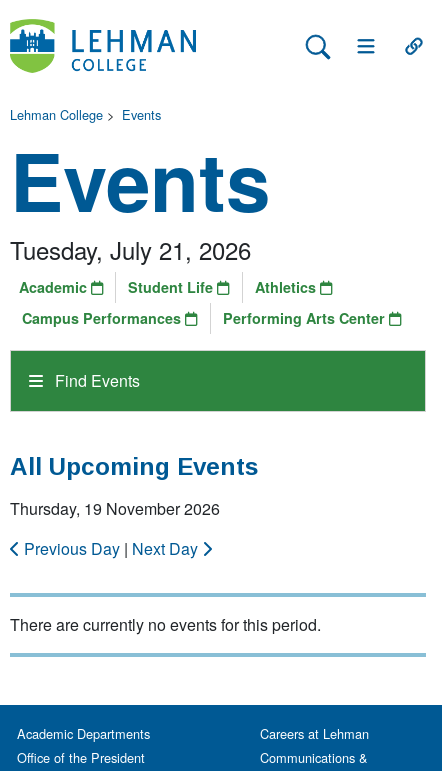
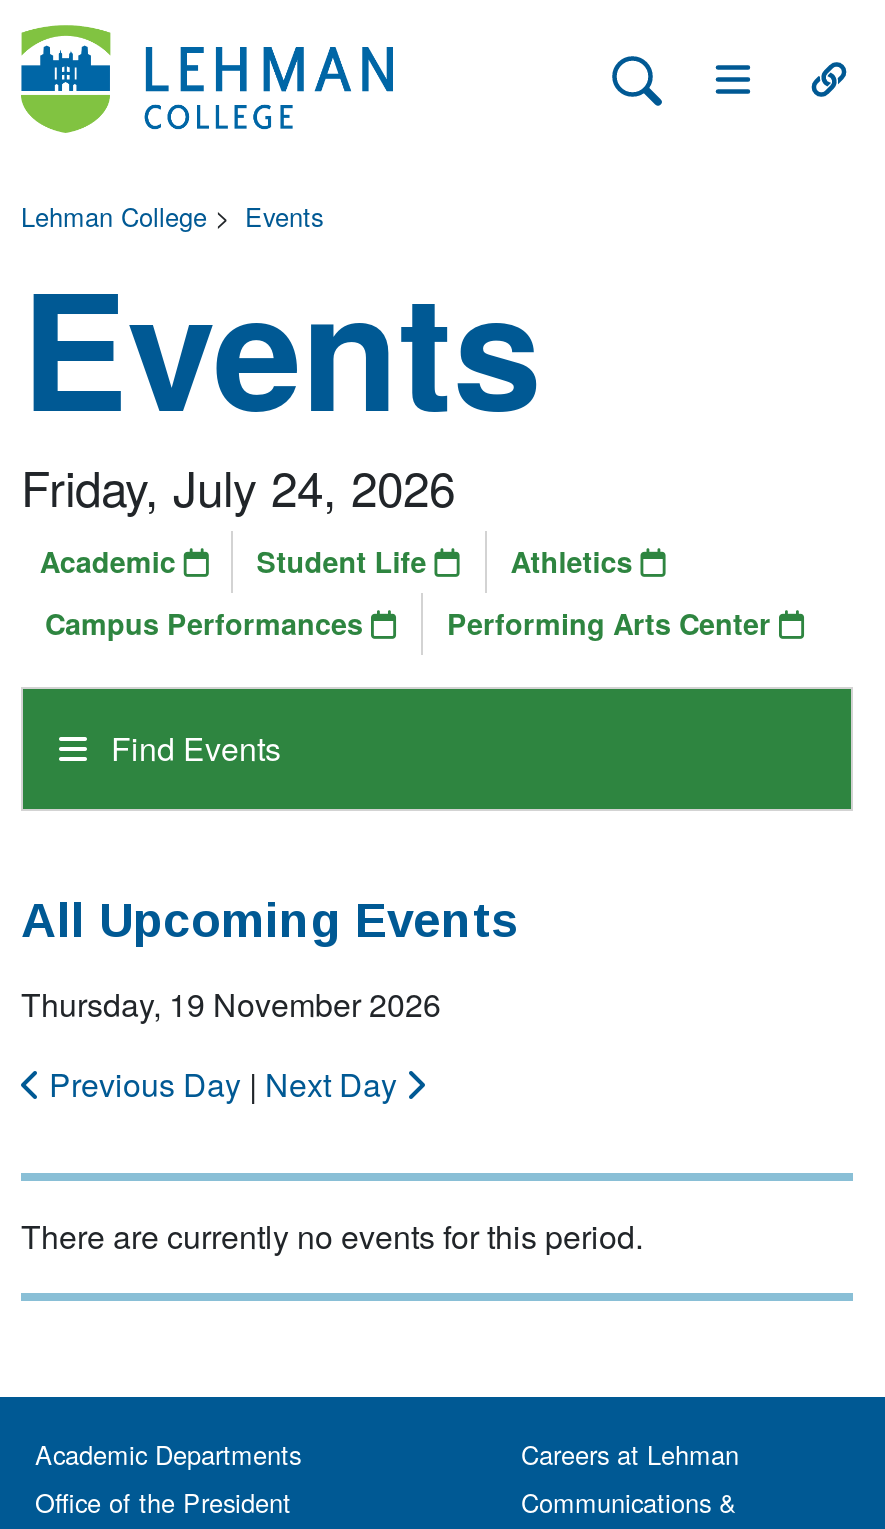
[10,232,251,267] Tuesday, July 21, 2026 -> [21,451,455,521] Friday, July 24, 2026

